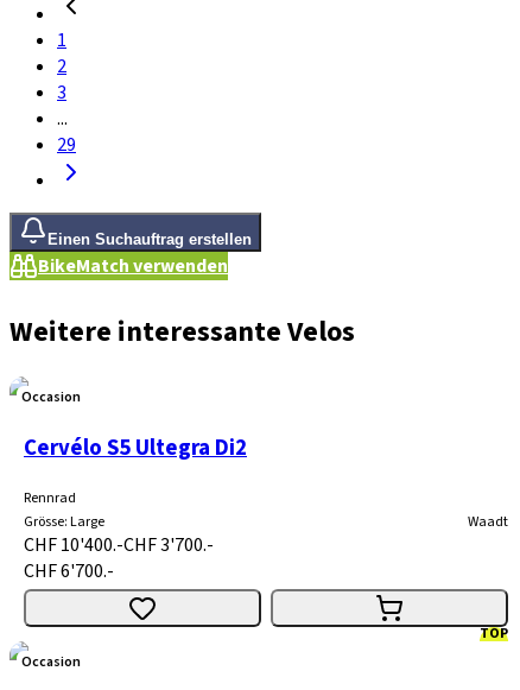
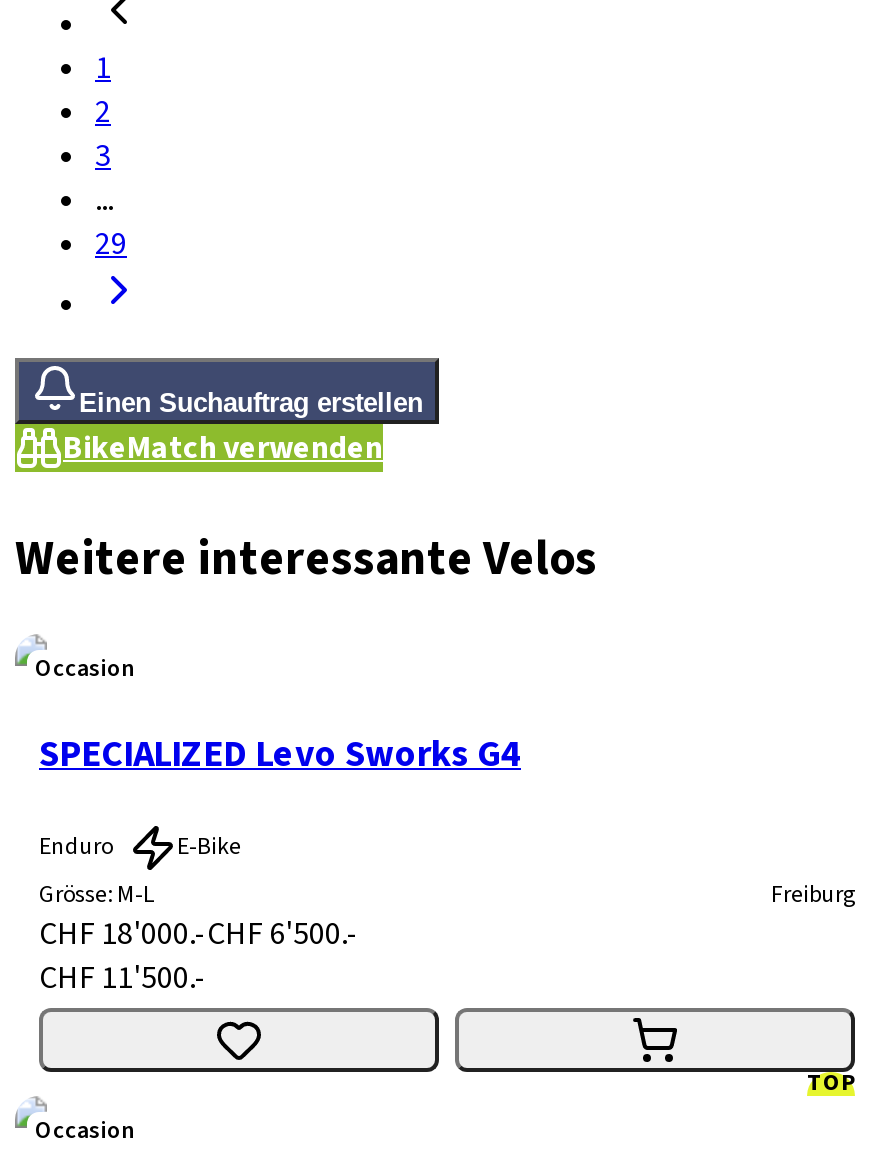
[24,432,247,463] Cervélo S5 Ultegra Di2 -> [39,727,521,779] SPECIALIZED Levo Sworks G4
[24,489,508,585] Rennrad | Grösse: Large | Waadt | CHF 10'400.-CHF 3'700.- | CHF 6'700.- -> [39,831,855,1001] Enduro | E-Bike | Grösse: M-L | Freiburg | CHF 18'000.-CHF 6'500.- | CHF 11'500.-

